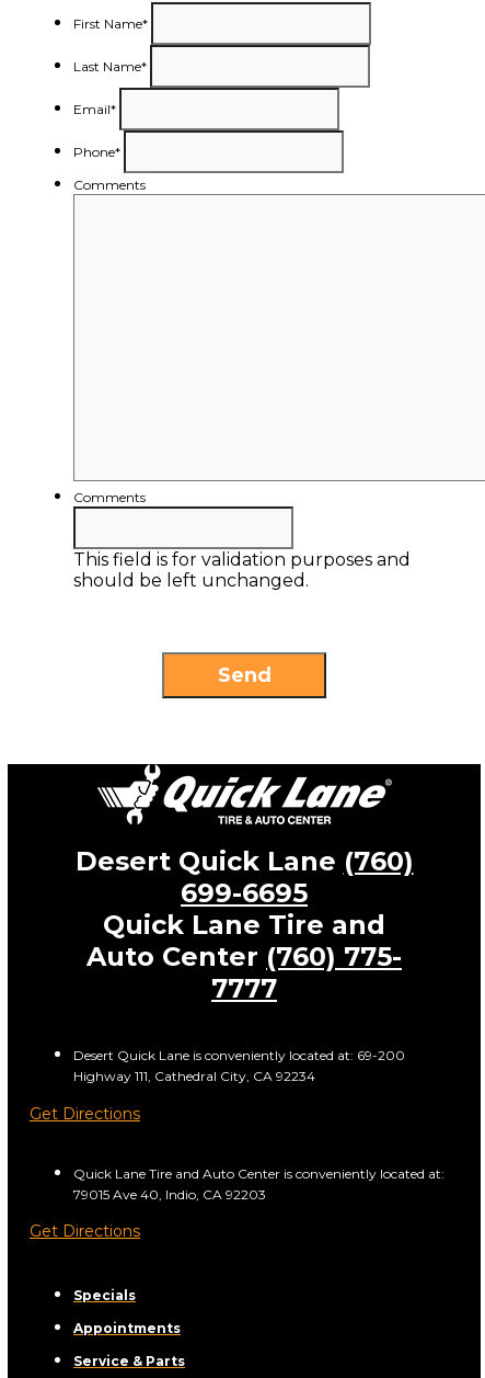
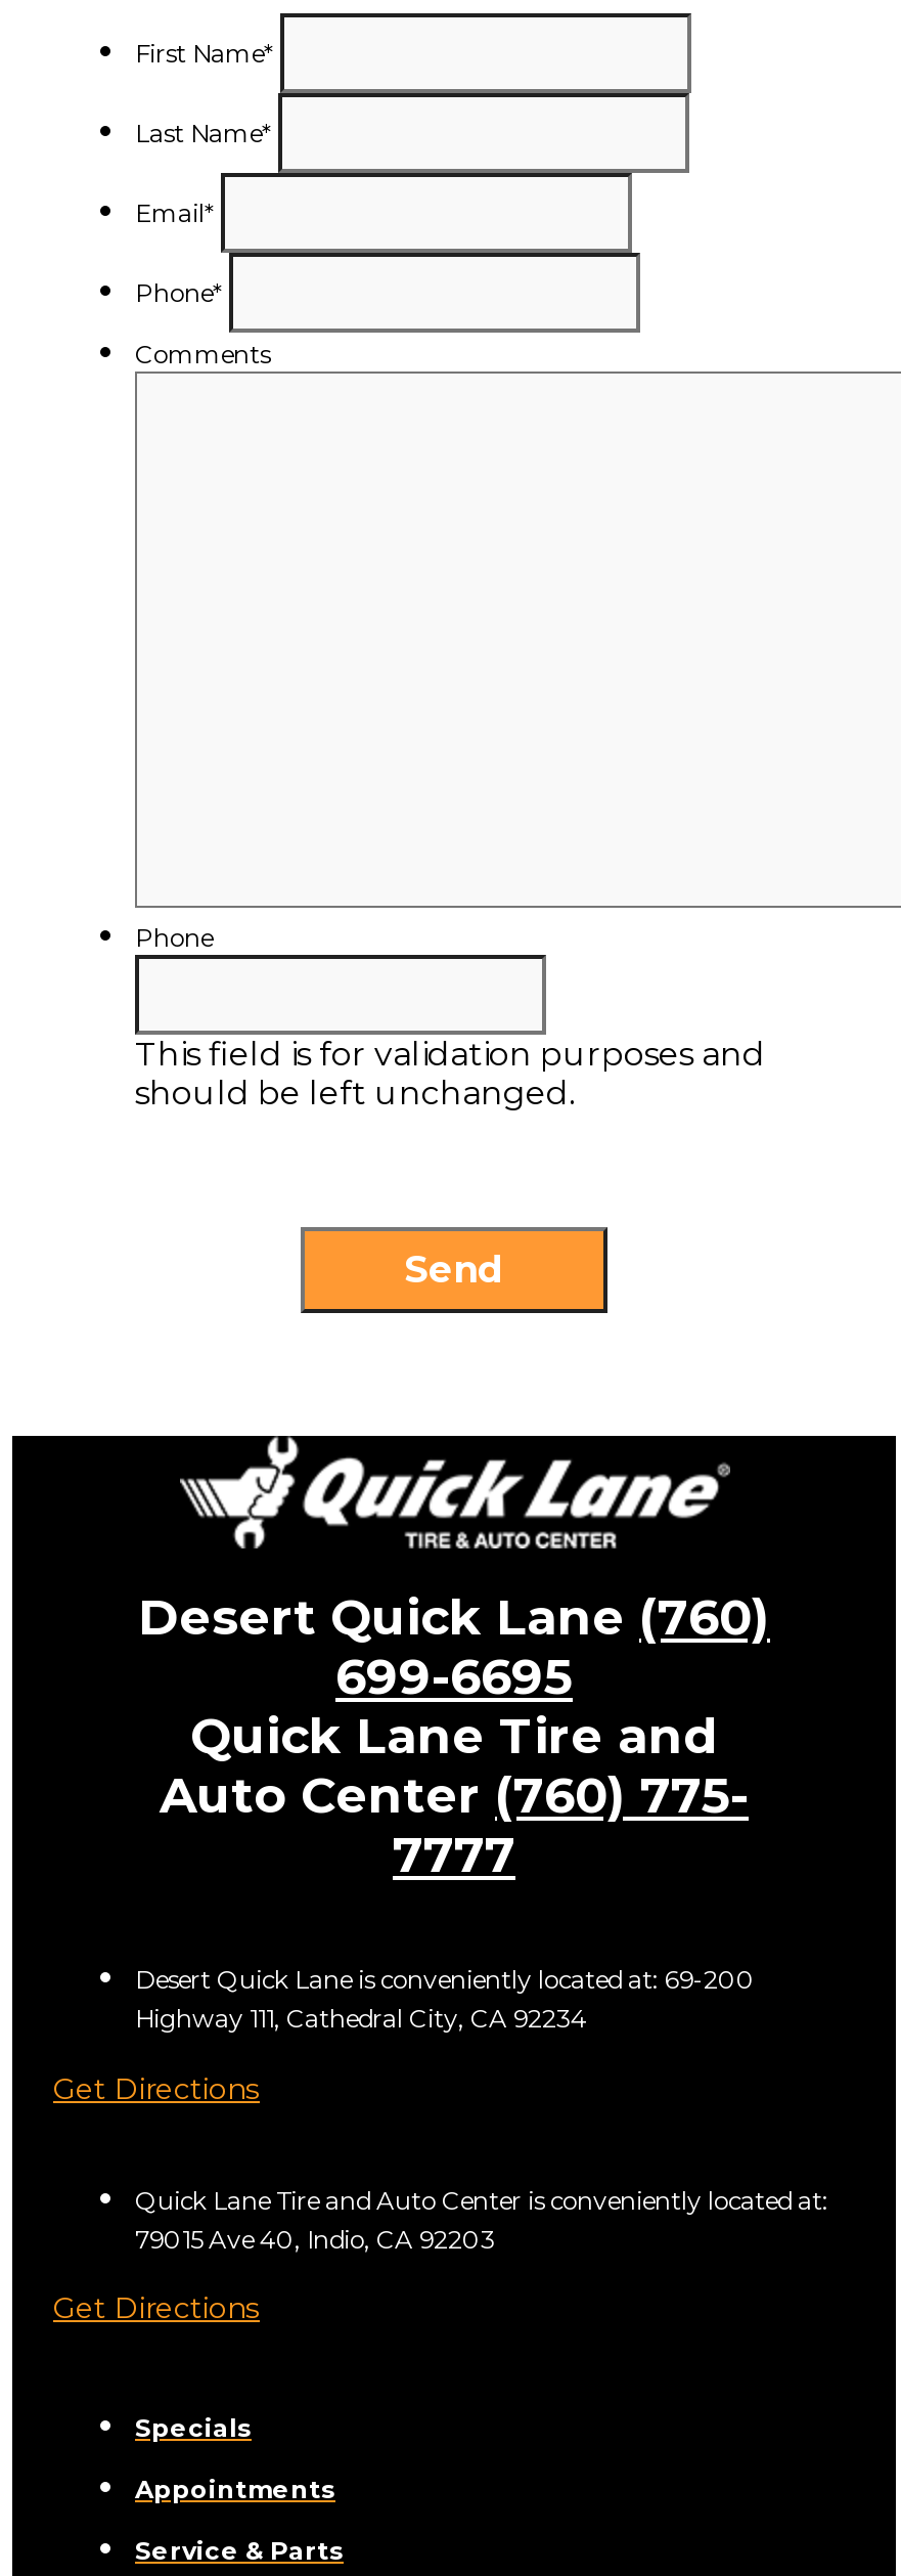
[73,489,146,505] Comments -> [135,922,213,953] Phone

